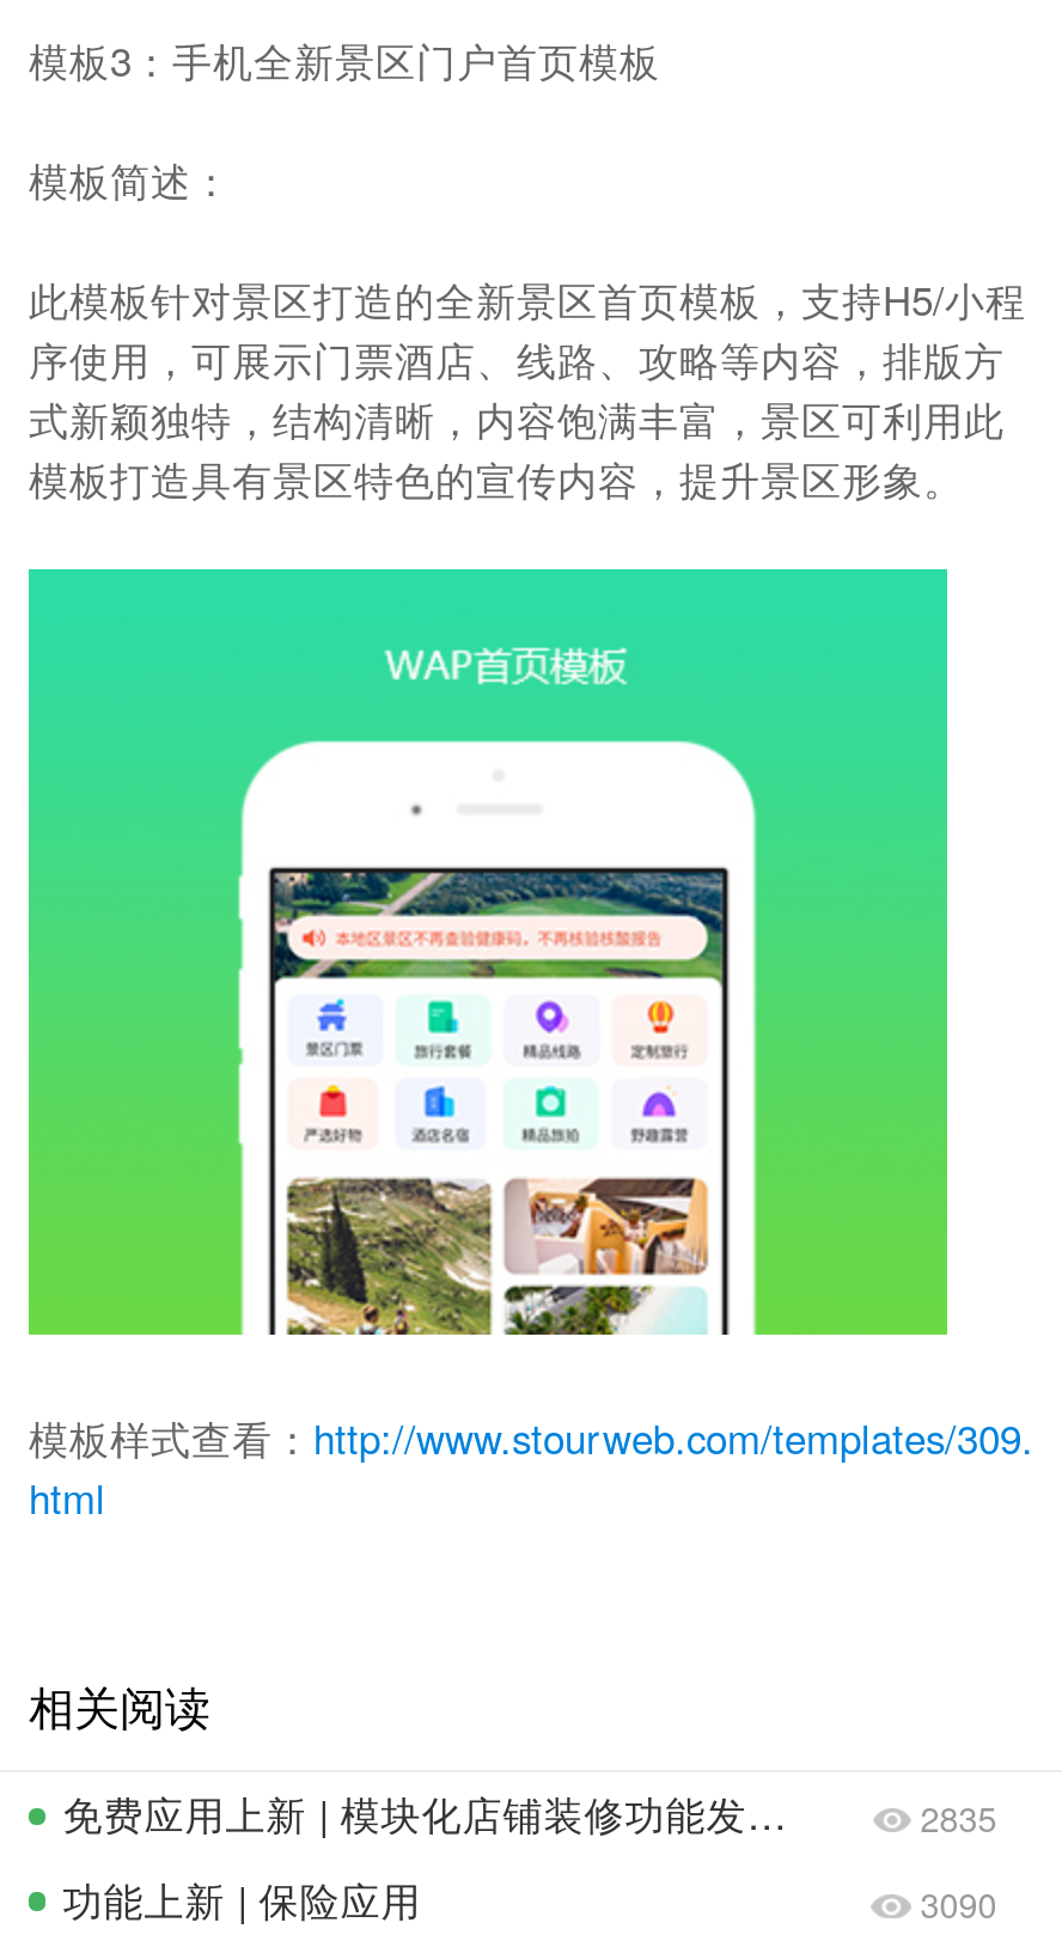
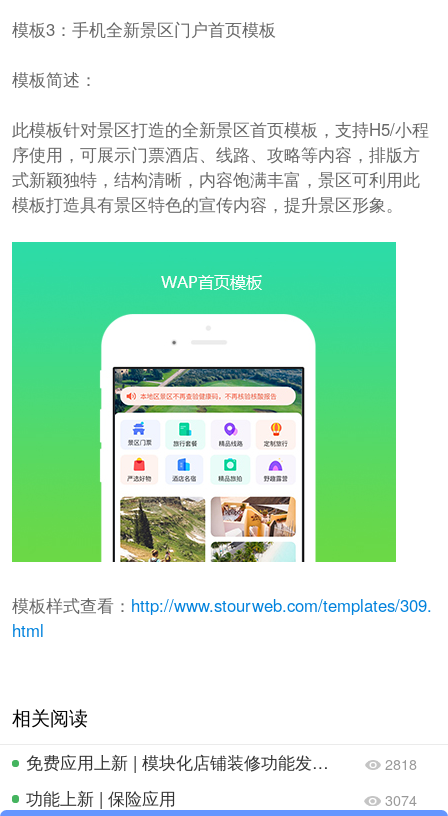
[920,1794,997,1842] 2835 -> [385,754,417,774] 2818
[920,1880,997,1928] 3090 -> [385,790,417,810] 3074

